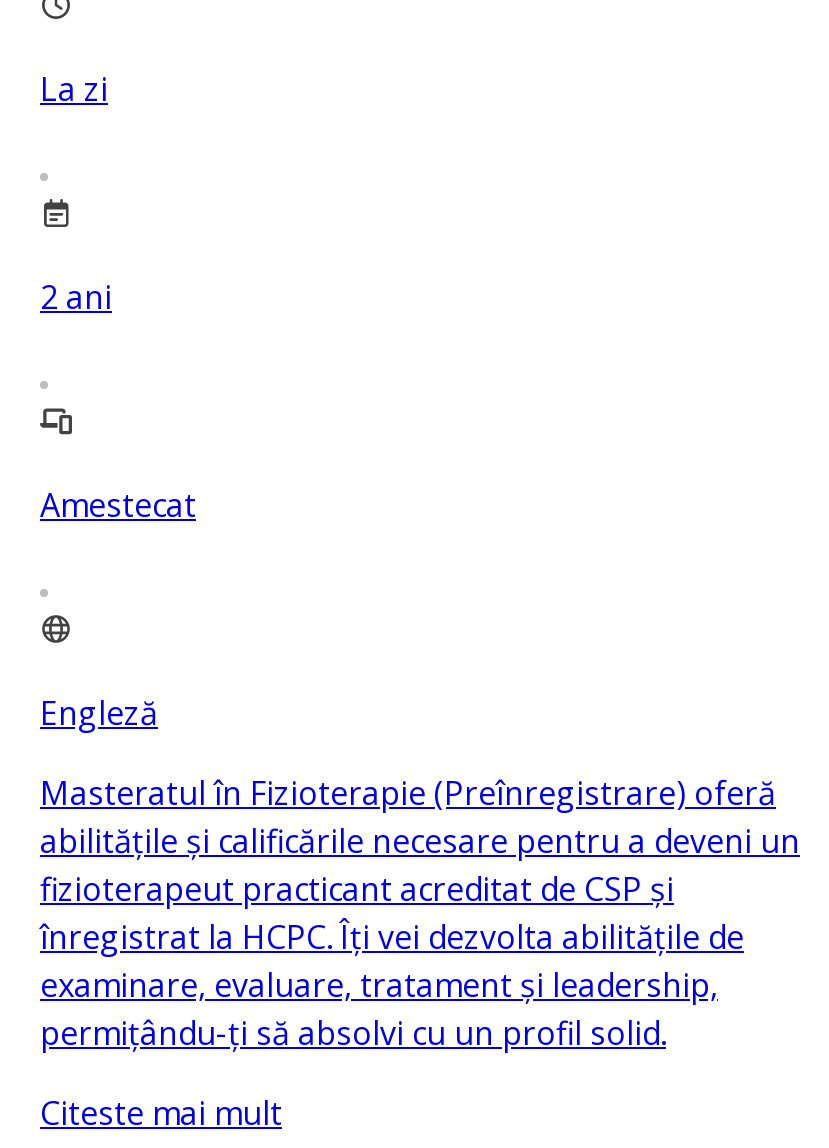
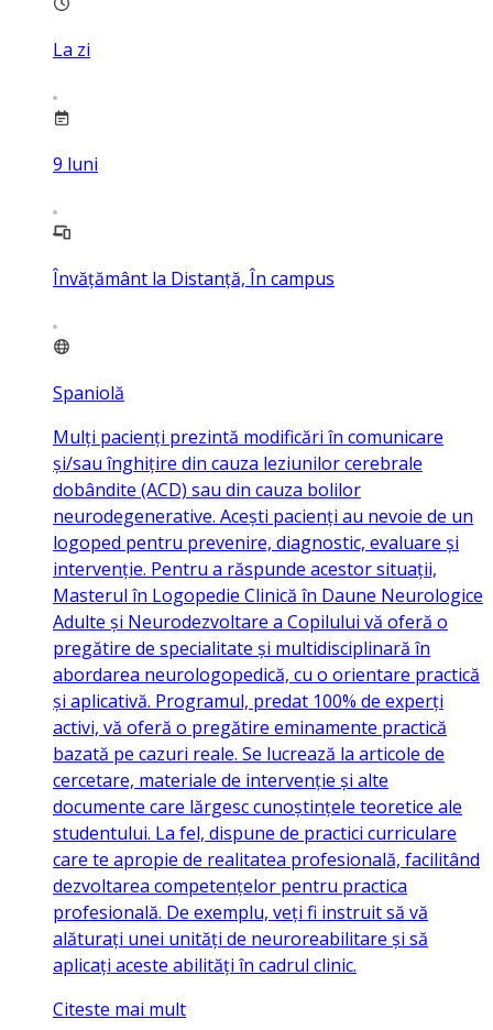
[40,275,112,319] 2 ani -> [53,151,98,176] 9 luni
[40,483,196,527] Amestecat -> [53,266,335,290] Învățământ la Distanță, În campus
[40,691,158,735] Engleză -> [53,380,124,405] Spaniolă
[40,771,800,1055] Masteratul în Fizioterapie (Preînregistrare) oferă | abilitățile și calificările necesare pentru a deveni un | fizioterapeut practicant acreditat de CSP și | înregistrat la HCPC. Îți vei dezvolta abilitățile de | examinare, evaluare, tratament și leadership, | permițându-ți să absolvi cu un profil solid. -> [53,424,483,977] Mulți pacienți prezintă modificări în comunicare | și/sau înghițire din cauza leziunilor cerebrale | dobândite (ACD) sau din cauza bolilor | neurodegenerative. Acești pacienți au nevoie de un | logoped pentru prevenire, diagnostic, evaluare și | intervenție. Pentru a răspunde acestor situații, | Masterul în Logopedie Clinică în Daune Neurologice | Adulte și Neurodezvoltare a Copilului vă oferă o | pregătire de specialitate și multidisciplinară în | abordarea neurologopedică, cu o orientare practică | și aplicativă. Programul, predat 100% de experți | activi, vă oferă o pregătire eminamente practică | bazată pe cazuri reale. Se lucrează la articole de | cercetare, materiale de intervenție și alte | documente care lărgesc cunoștințele teoretice ale | studentului. La fel, dispune de practici curriculare | care te apropie de realitatea profesională, facilitând | dezvoltarea competențelor pentru practica | profesională. De exemplu, veți fi instruit să vă | alăturați unei unități de neuroreabilitare și să | aplicați aceste abilități în cadrul clinic.

